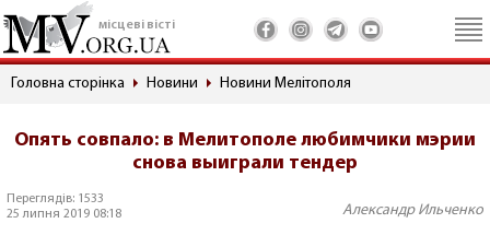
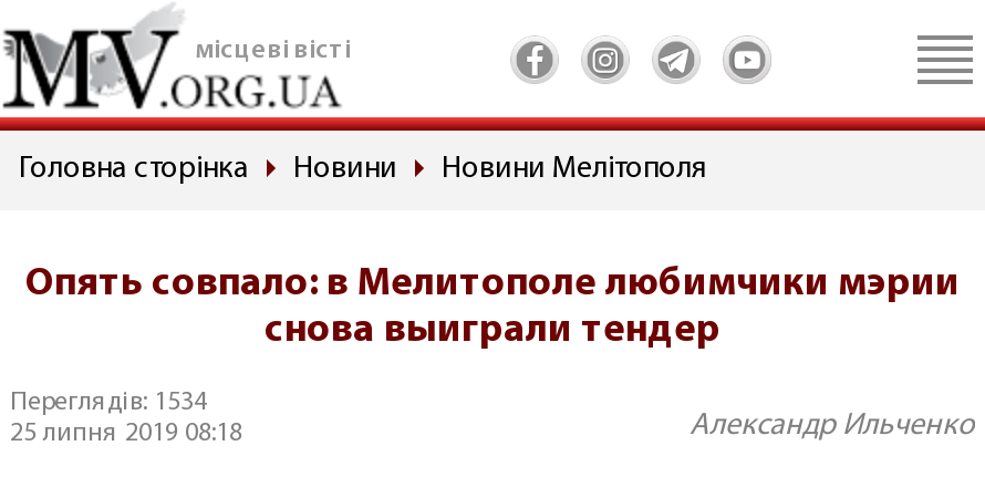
[7,192,104,205] Переглядів: 1533 -> [10,390,207,416] Переглядів: 1534

